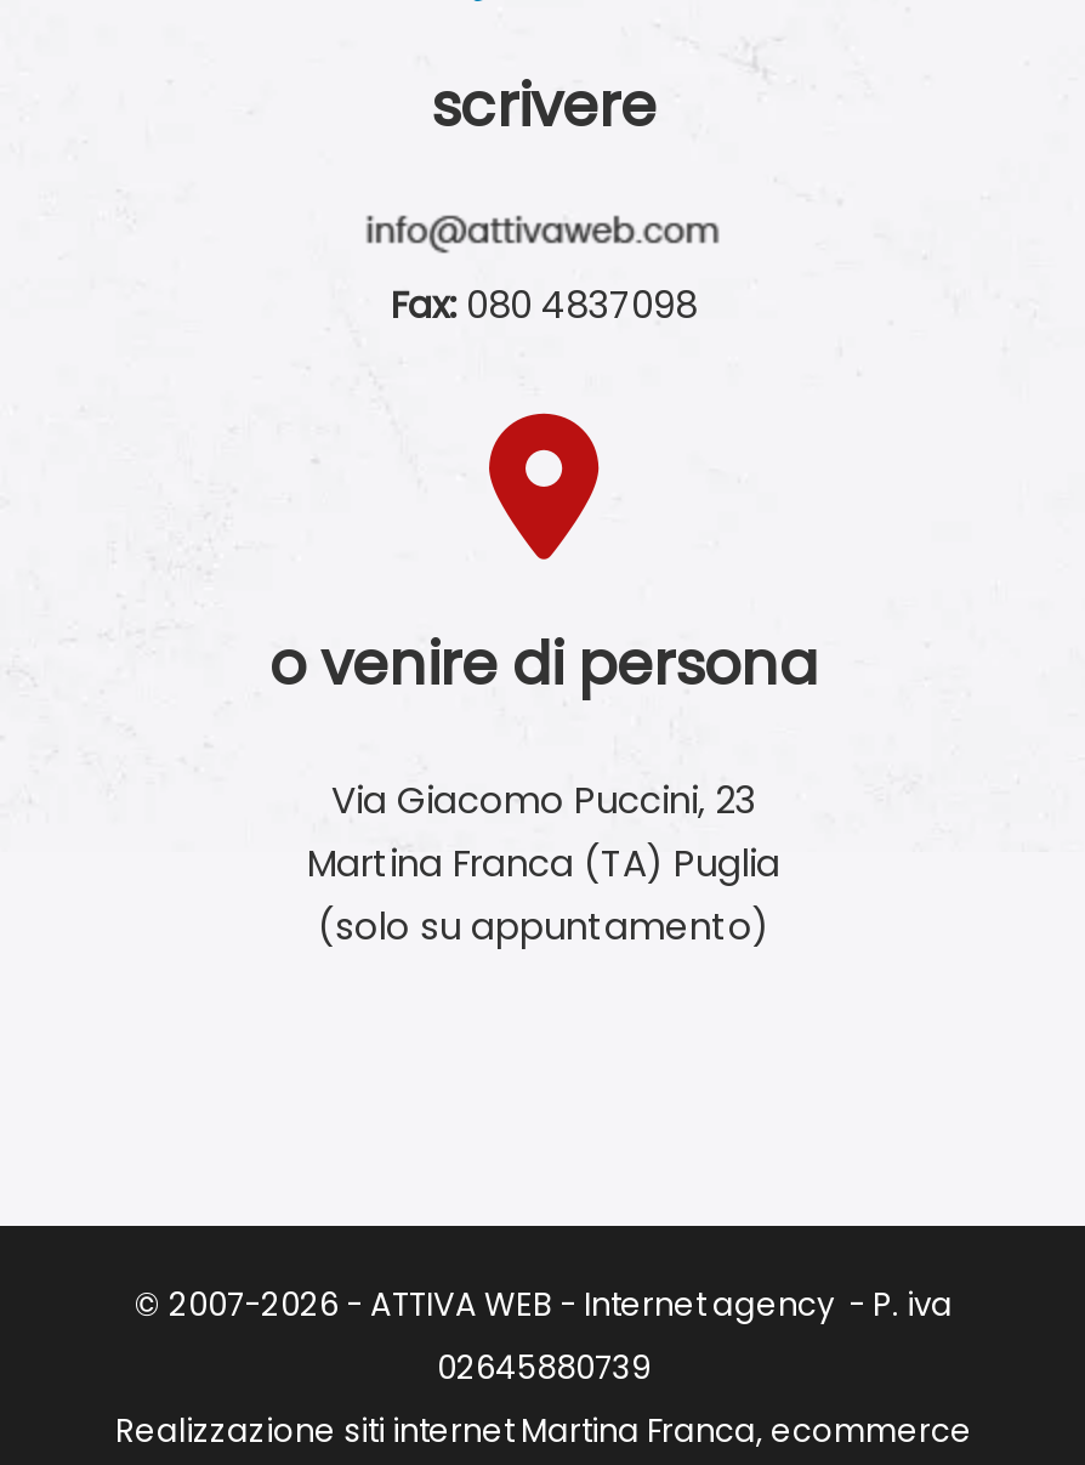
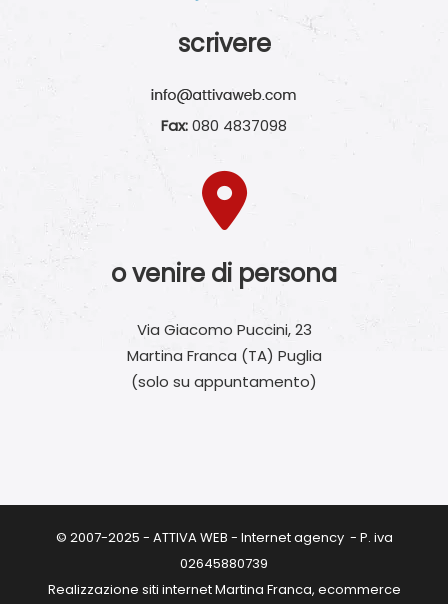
[135,1282,953,1328] © 2007-2026 - ATTIVA WEB - Internet agency - P. iva -> [55,528,392,547] © 2007-2025 - ATTIVA WEB - Internet agency - P. iva

